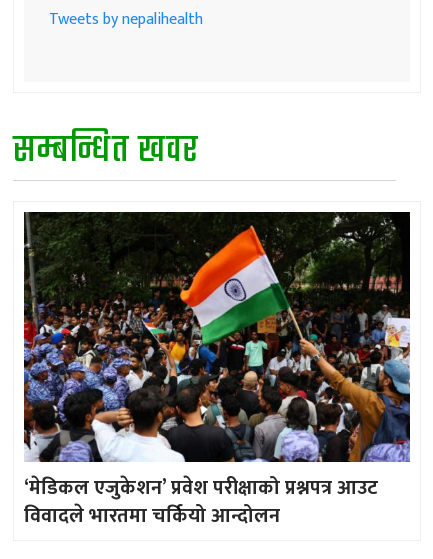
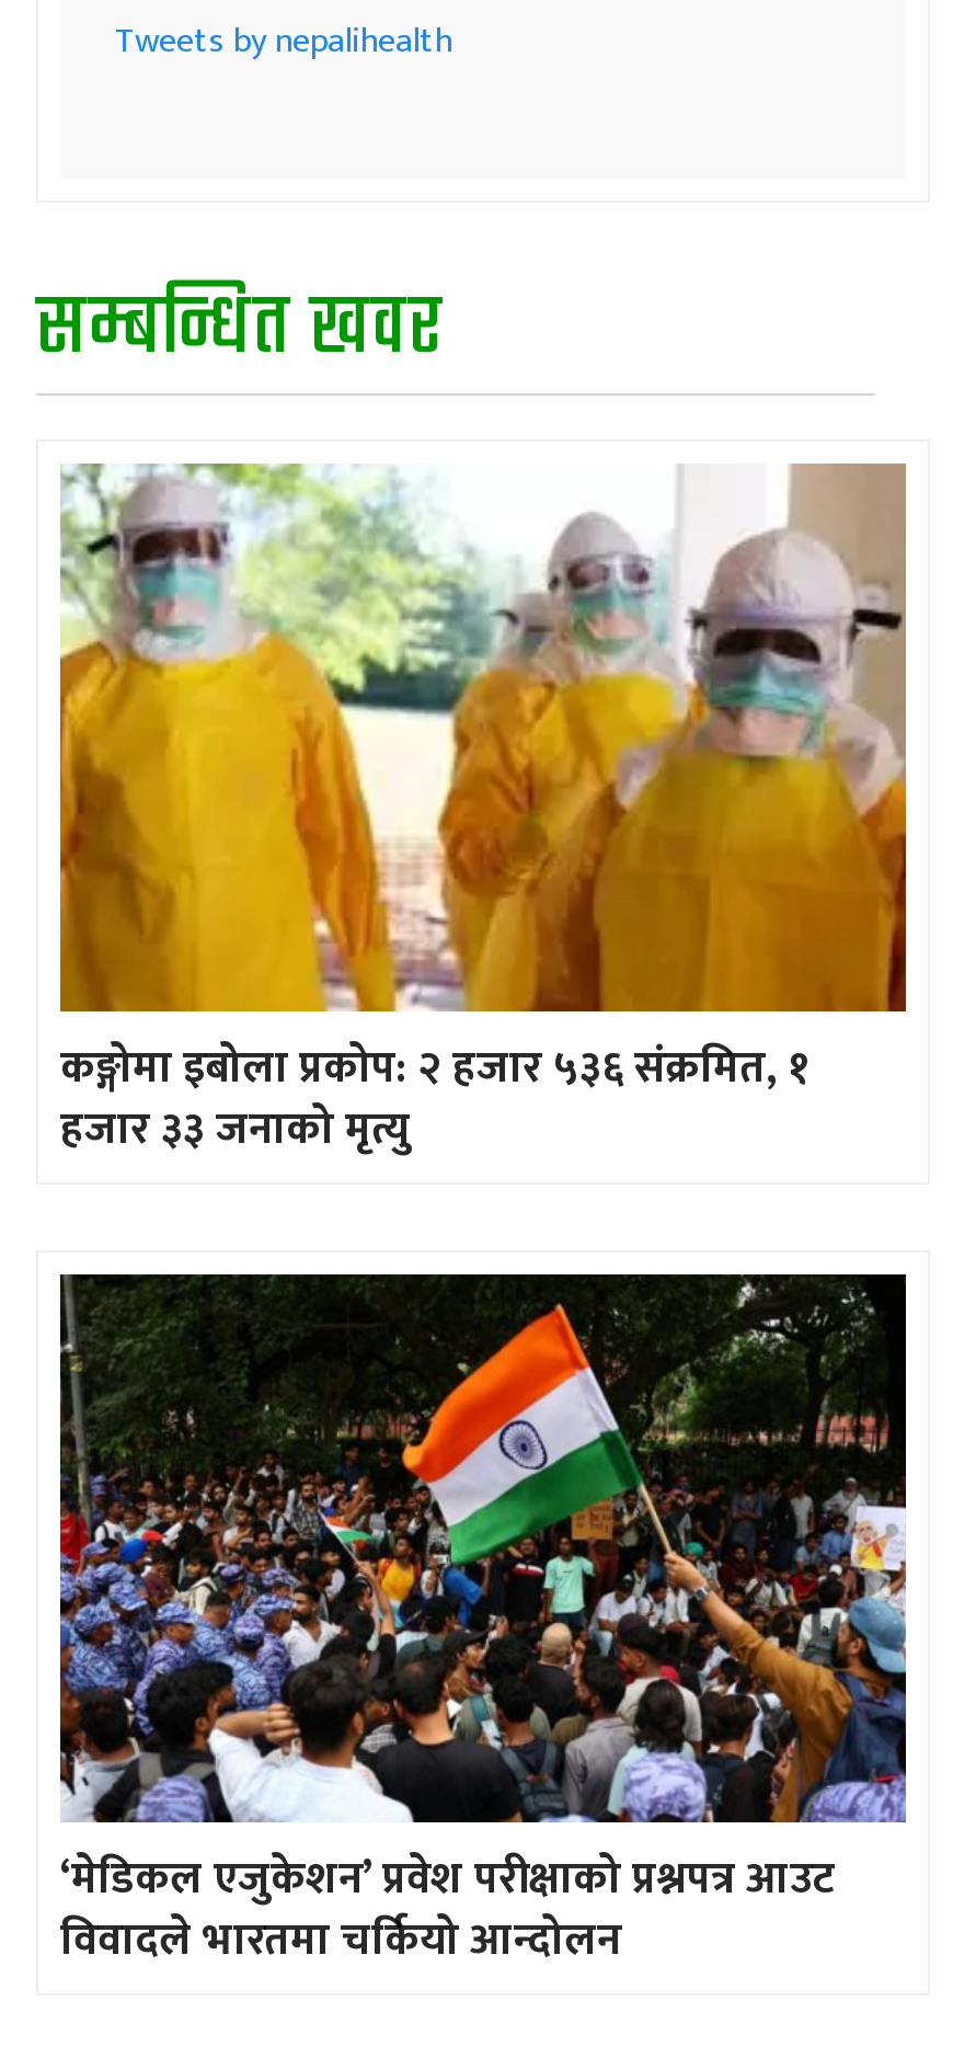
none -> [58,461,908,1166] [image] | कङ्गोमा इबोला प्रकोप: २ हजार ५३६ संक्रमित, १ | हजार ३३ जनाको मृत्यु

